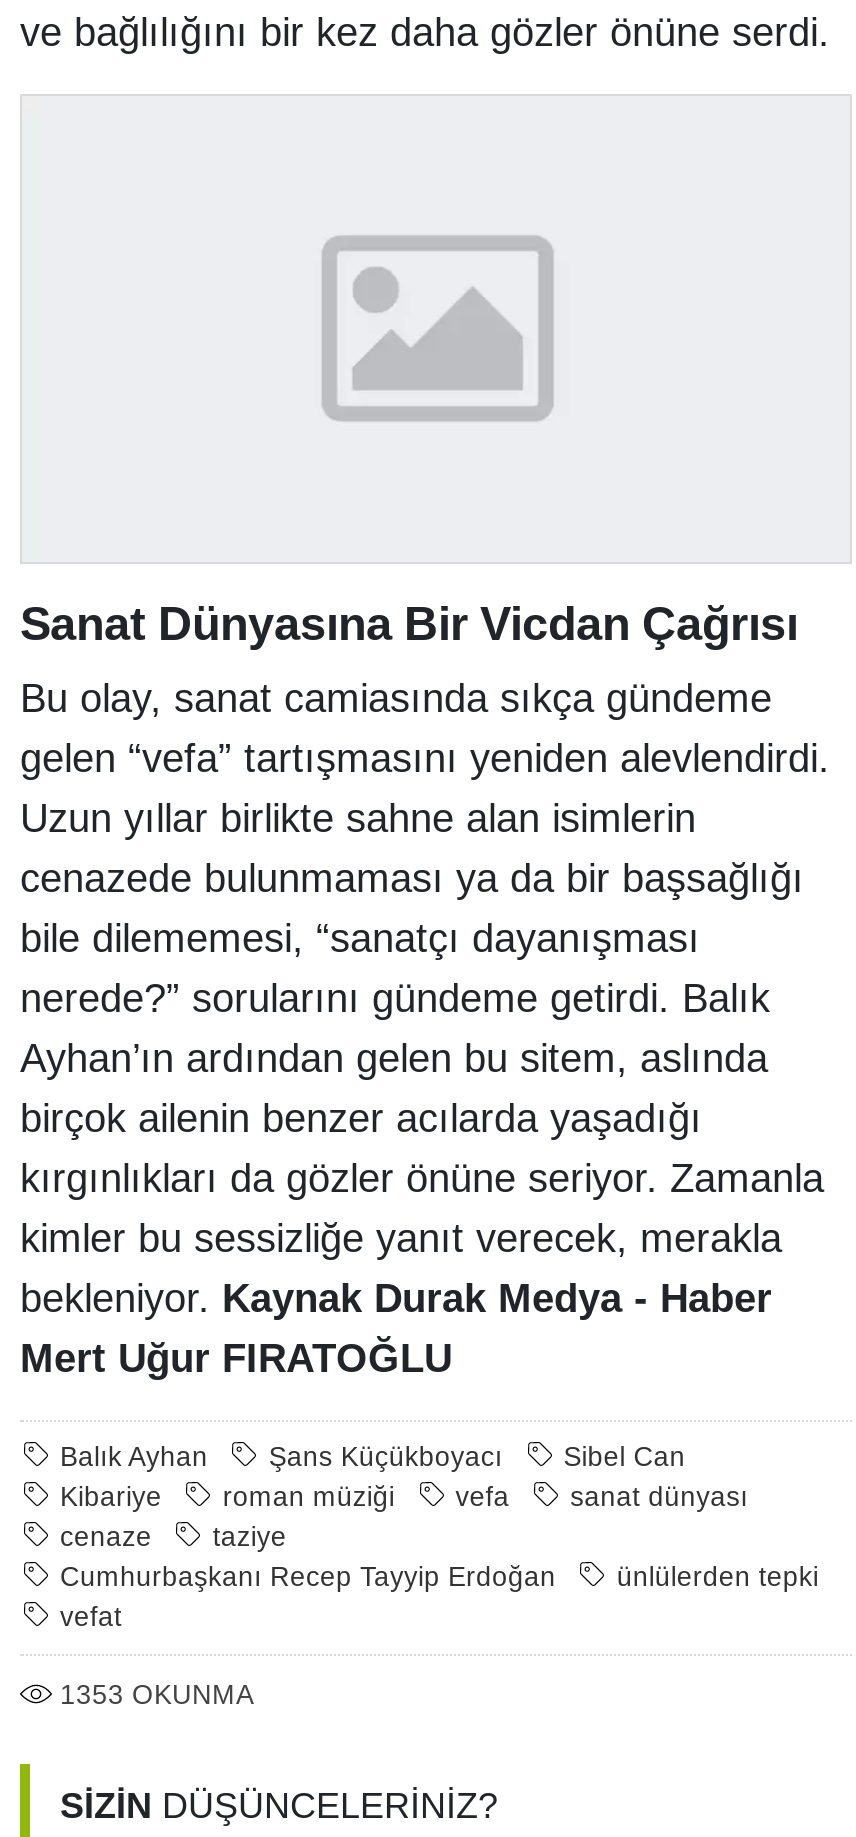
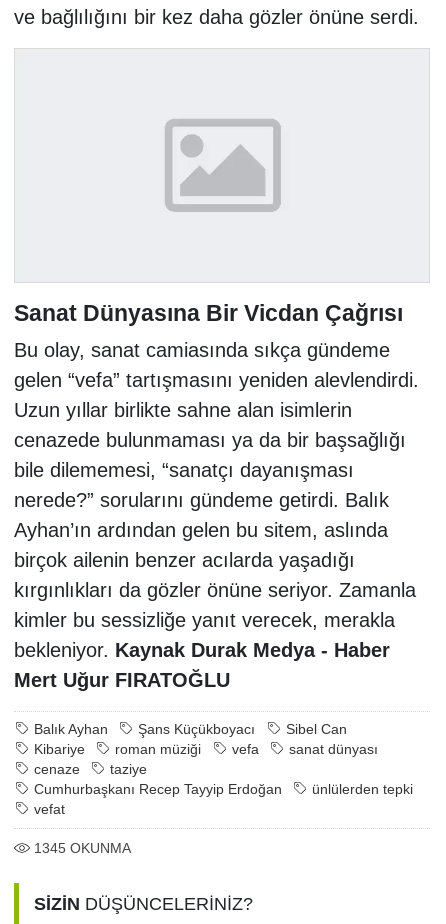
[60,1680,254,1710] 1353 OKUNMA -> [34,841,131,856] 1345 OKUNMA

